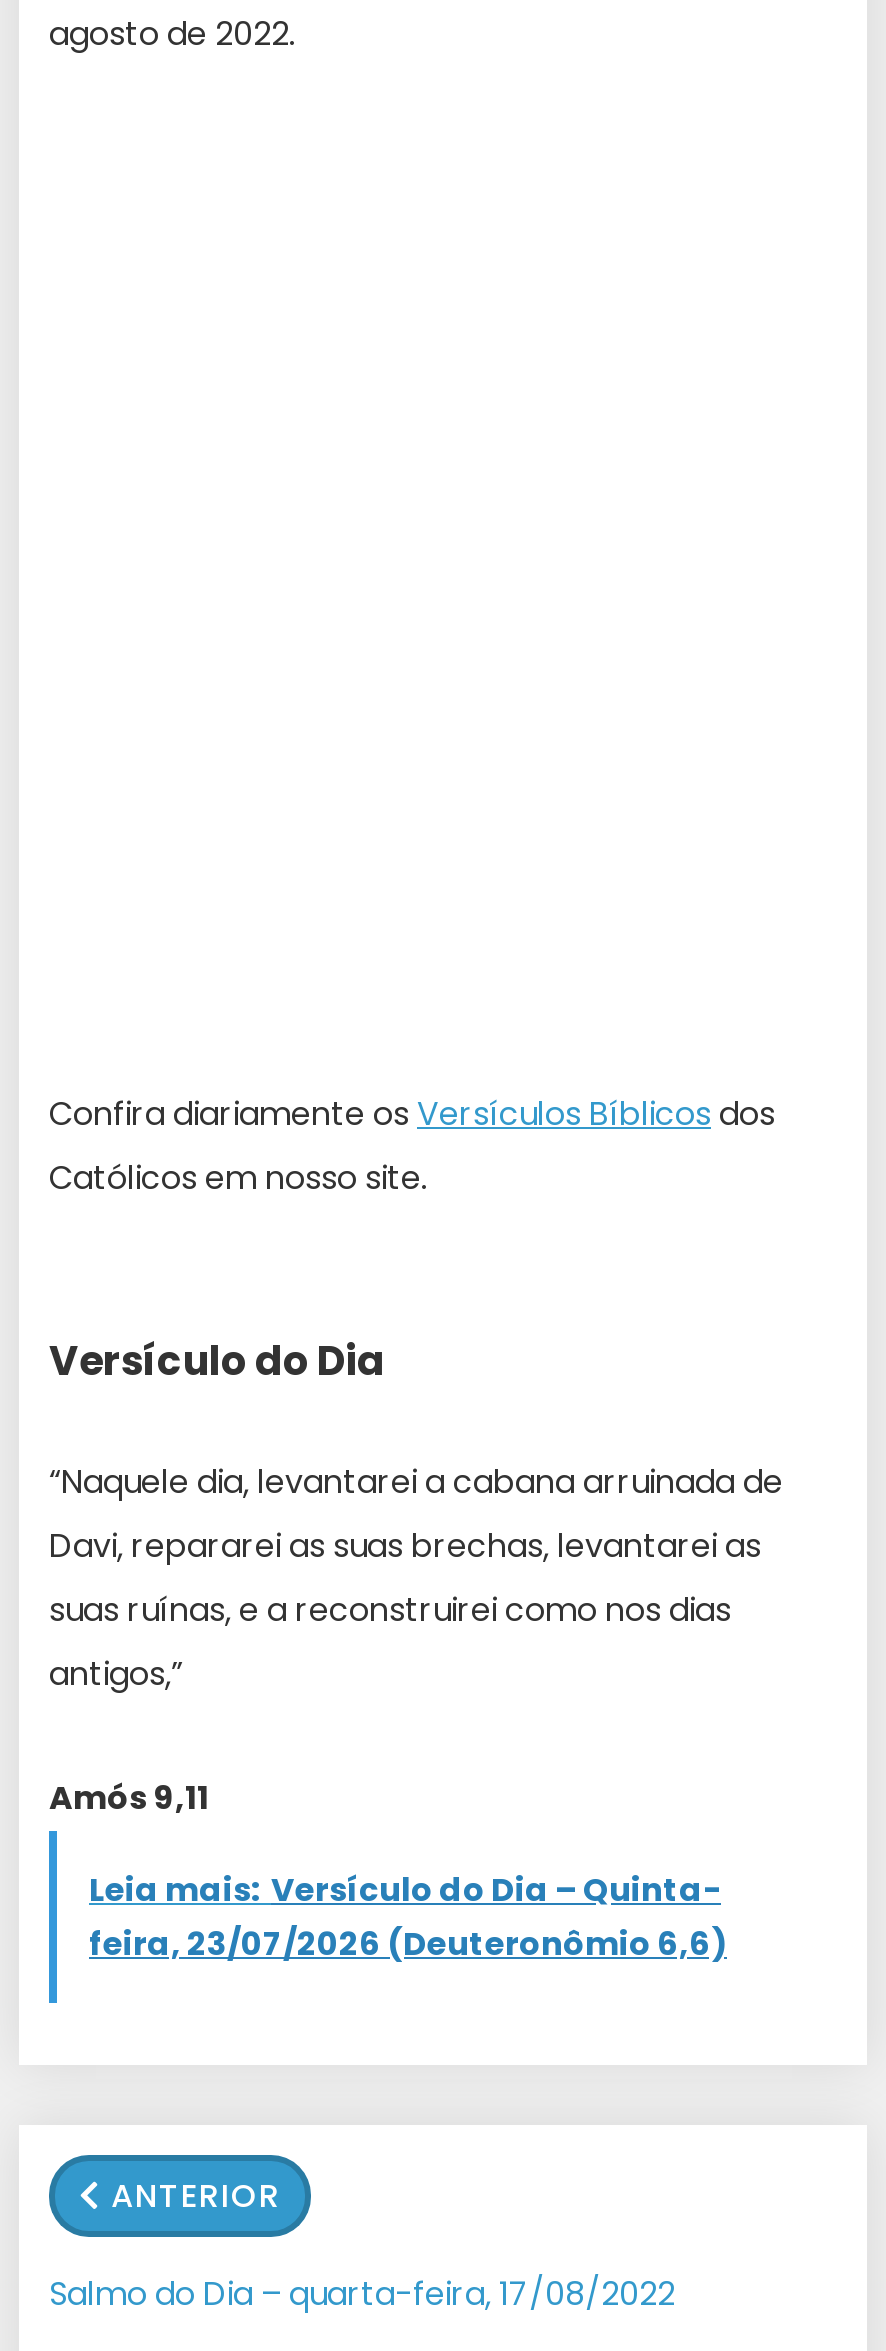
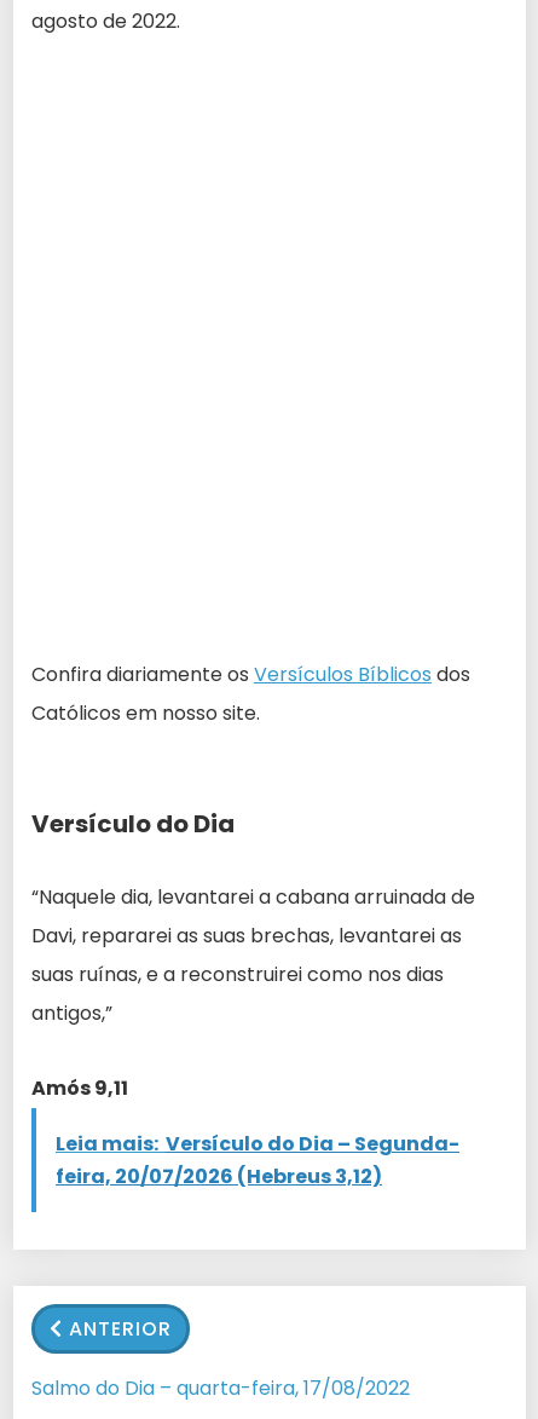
[89,1867,721,1913] Leia mais: Versículo do Dia – Quinta- -> [56,1130,459,1158] Leia mais: Versículo do Dia – Segunda-
[89,1921,727,1967] feira, 23/07/2026 (Deuteronômio 6,6) -> [56,1163,382,1190] feira, 20/07/2026 (Hebreus 3,12)

